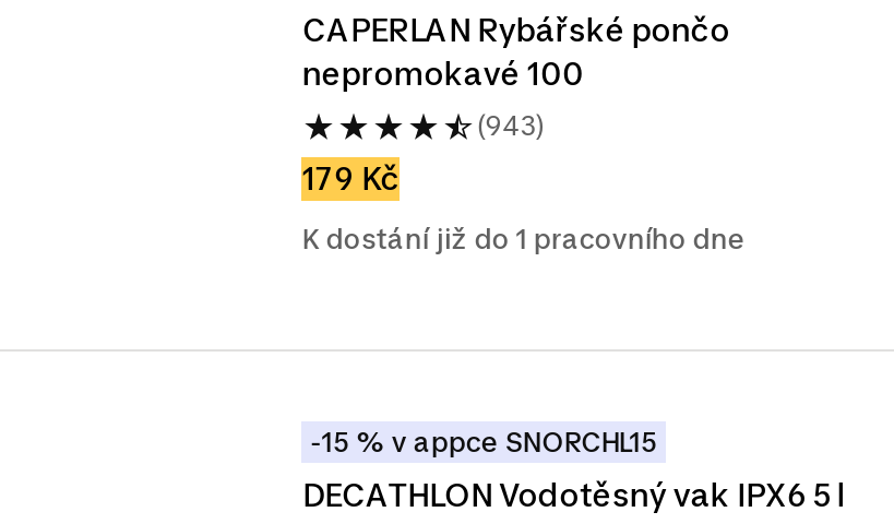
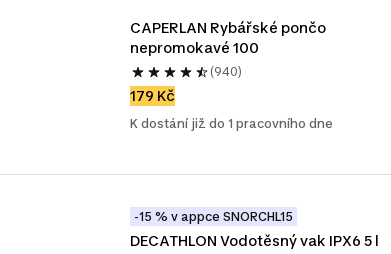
[477,109,544,142] (943) -> [210,64,242,79] (940)

